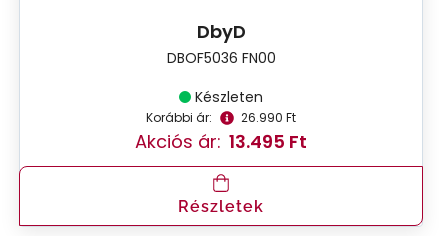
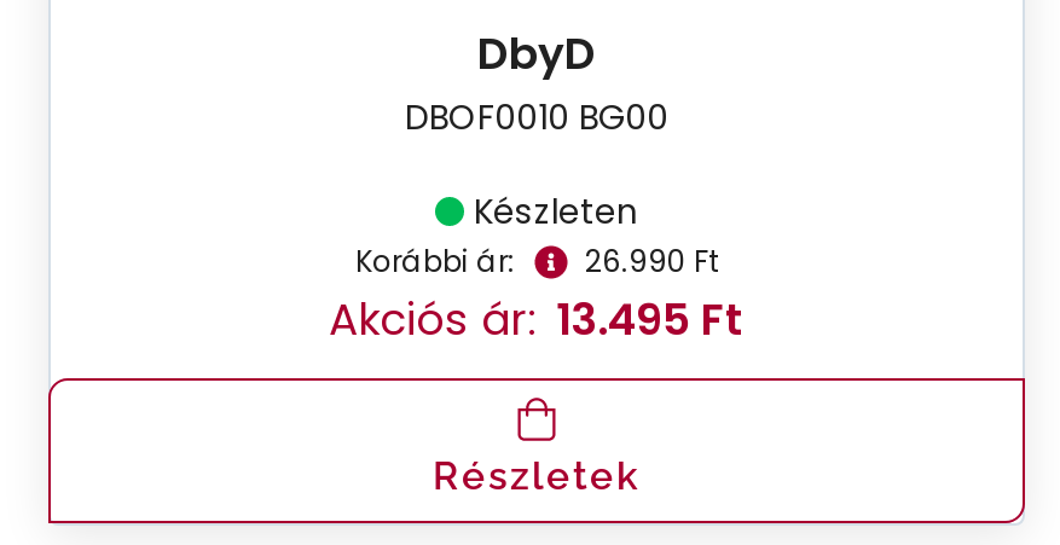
[166,48,275,68] DBOF5036 FN00 -> [405,93,668,141] DBOF0010 BG00

